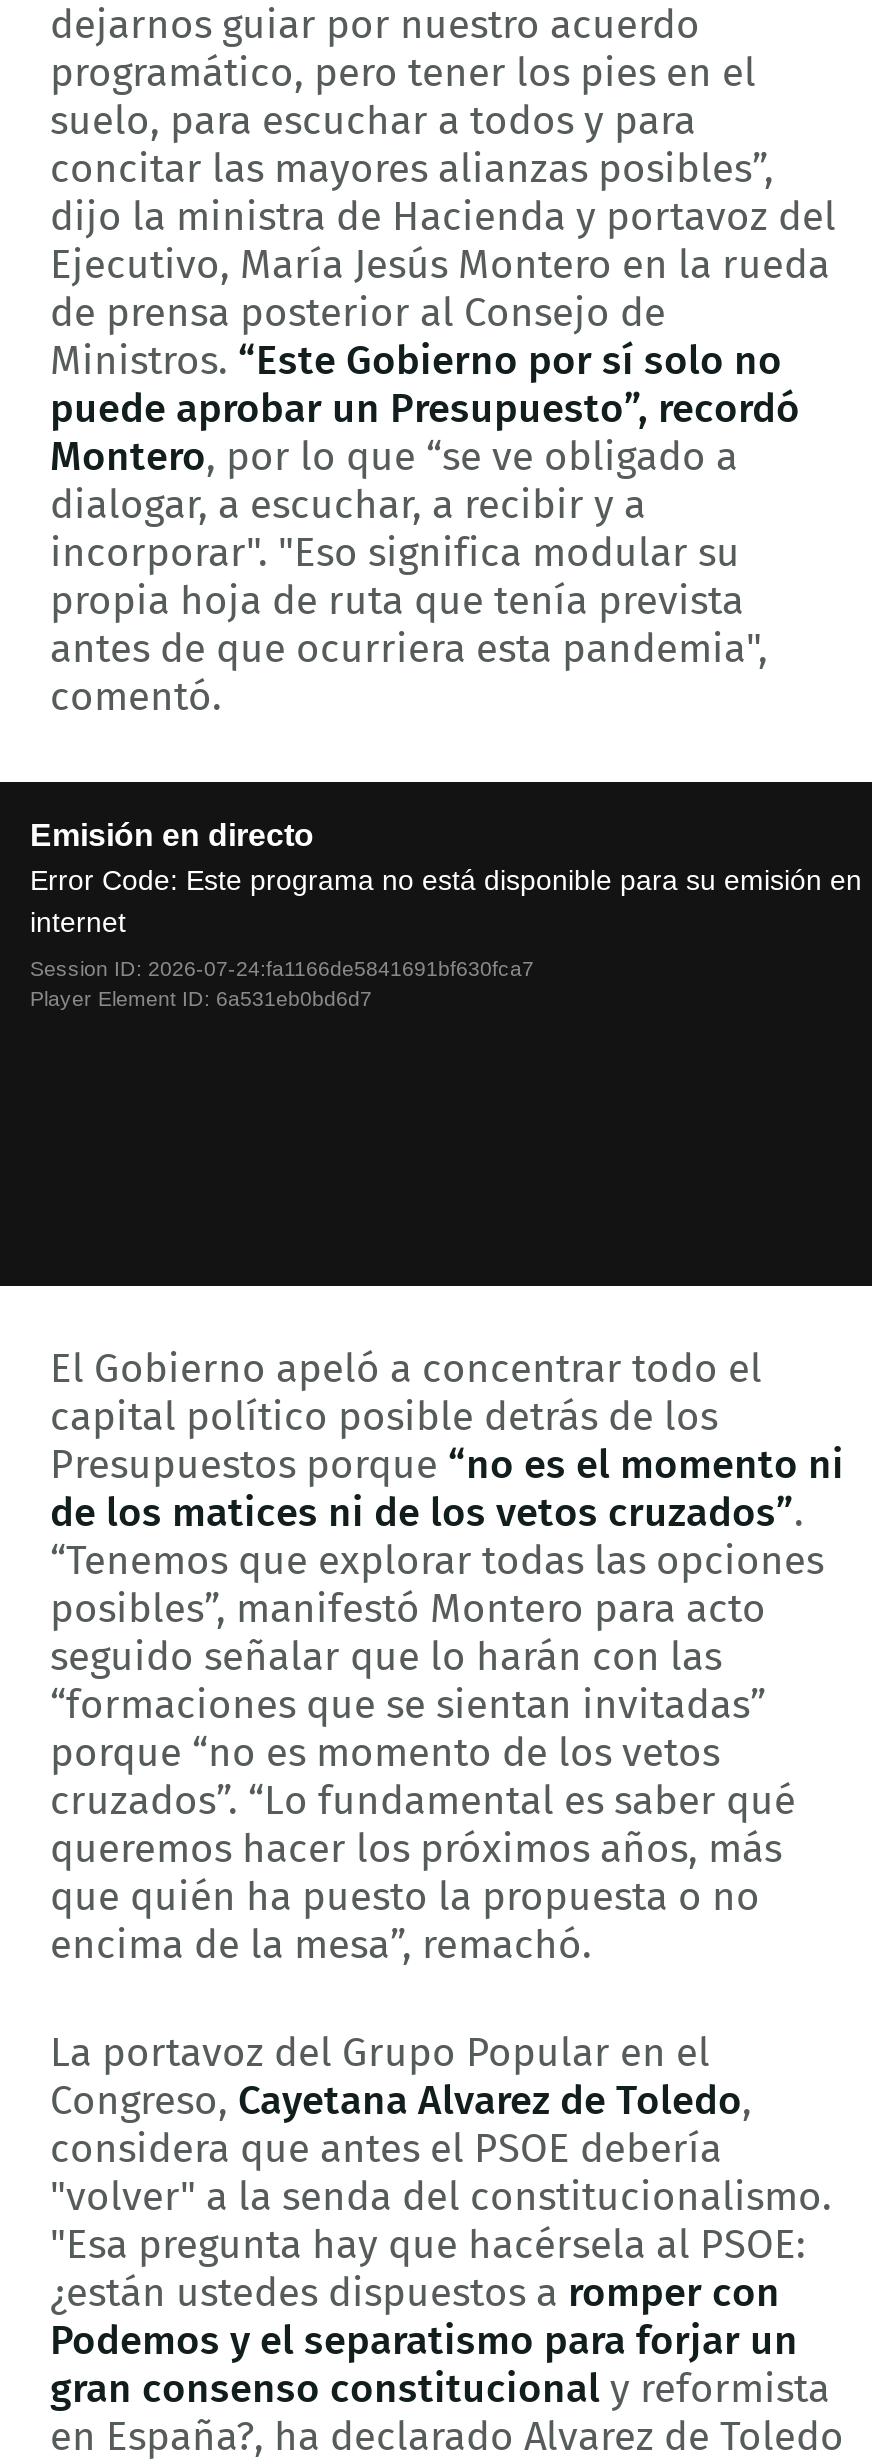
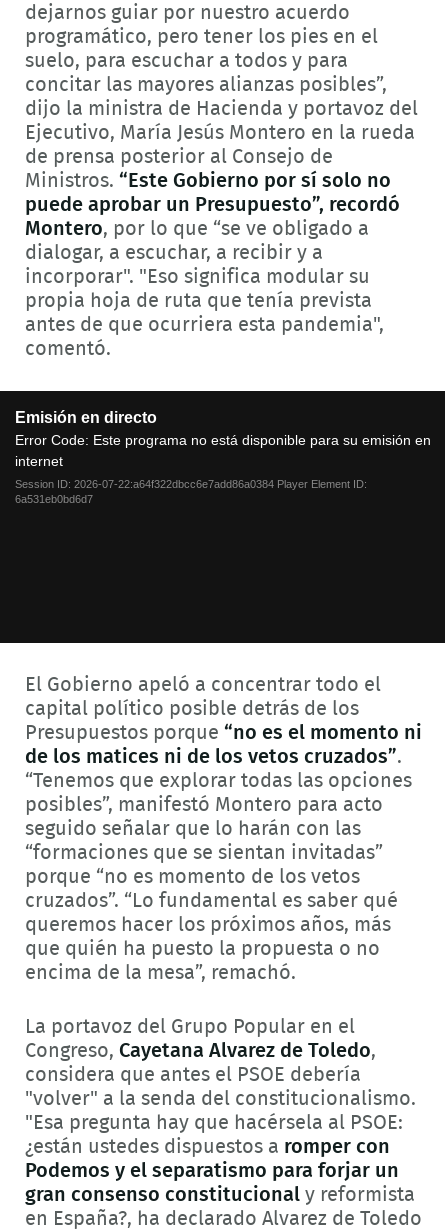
[30,956,534,1010] Session ID: 2026-07-24:fa1166de5841691bf630fca7 | Player Element ID: 6a531eb0bd6d7 -> [15,478,367,505] Session ID: 2026-07-22:a64f322dbcc6e7add86a0384 Player Element ID: | 6a531eb0bd6d7

